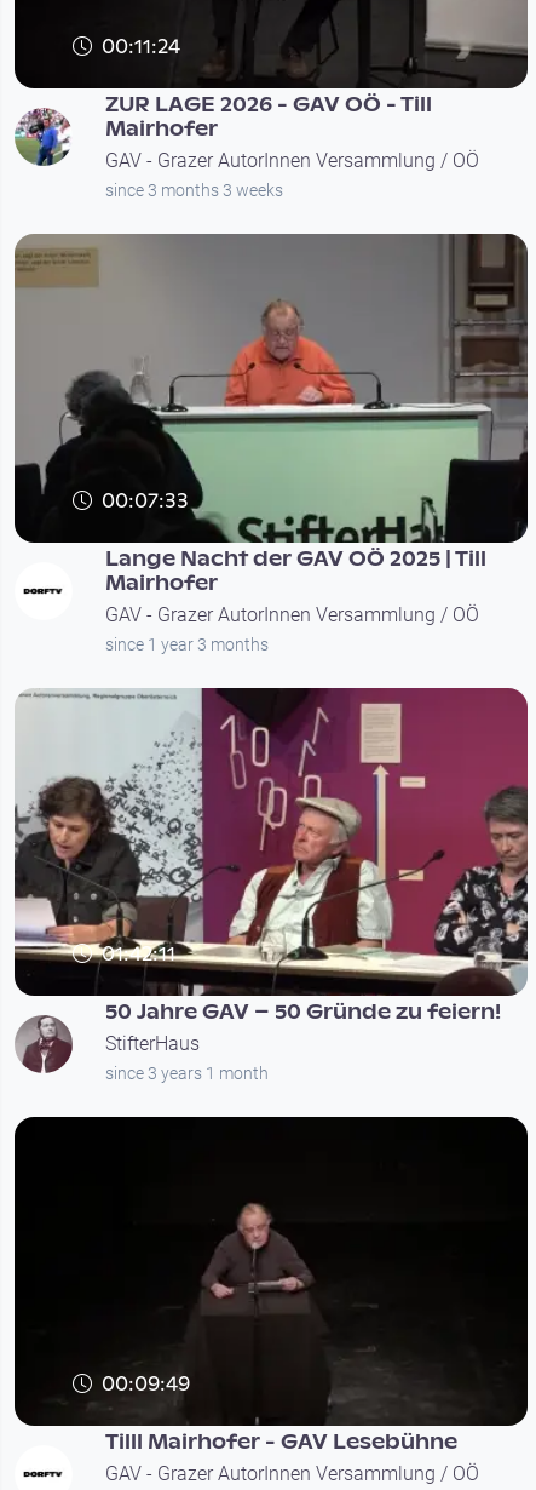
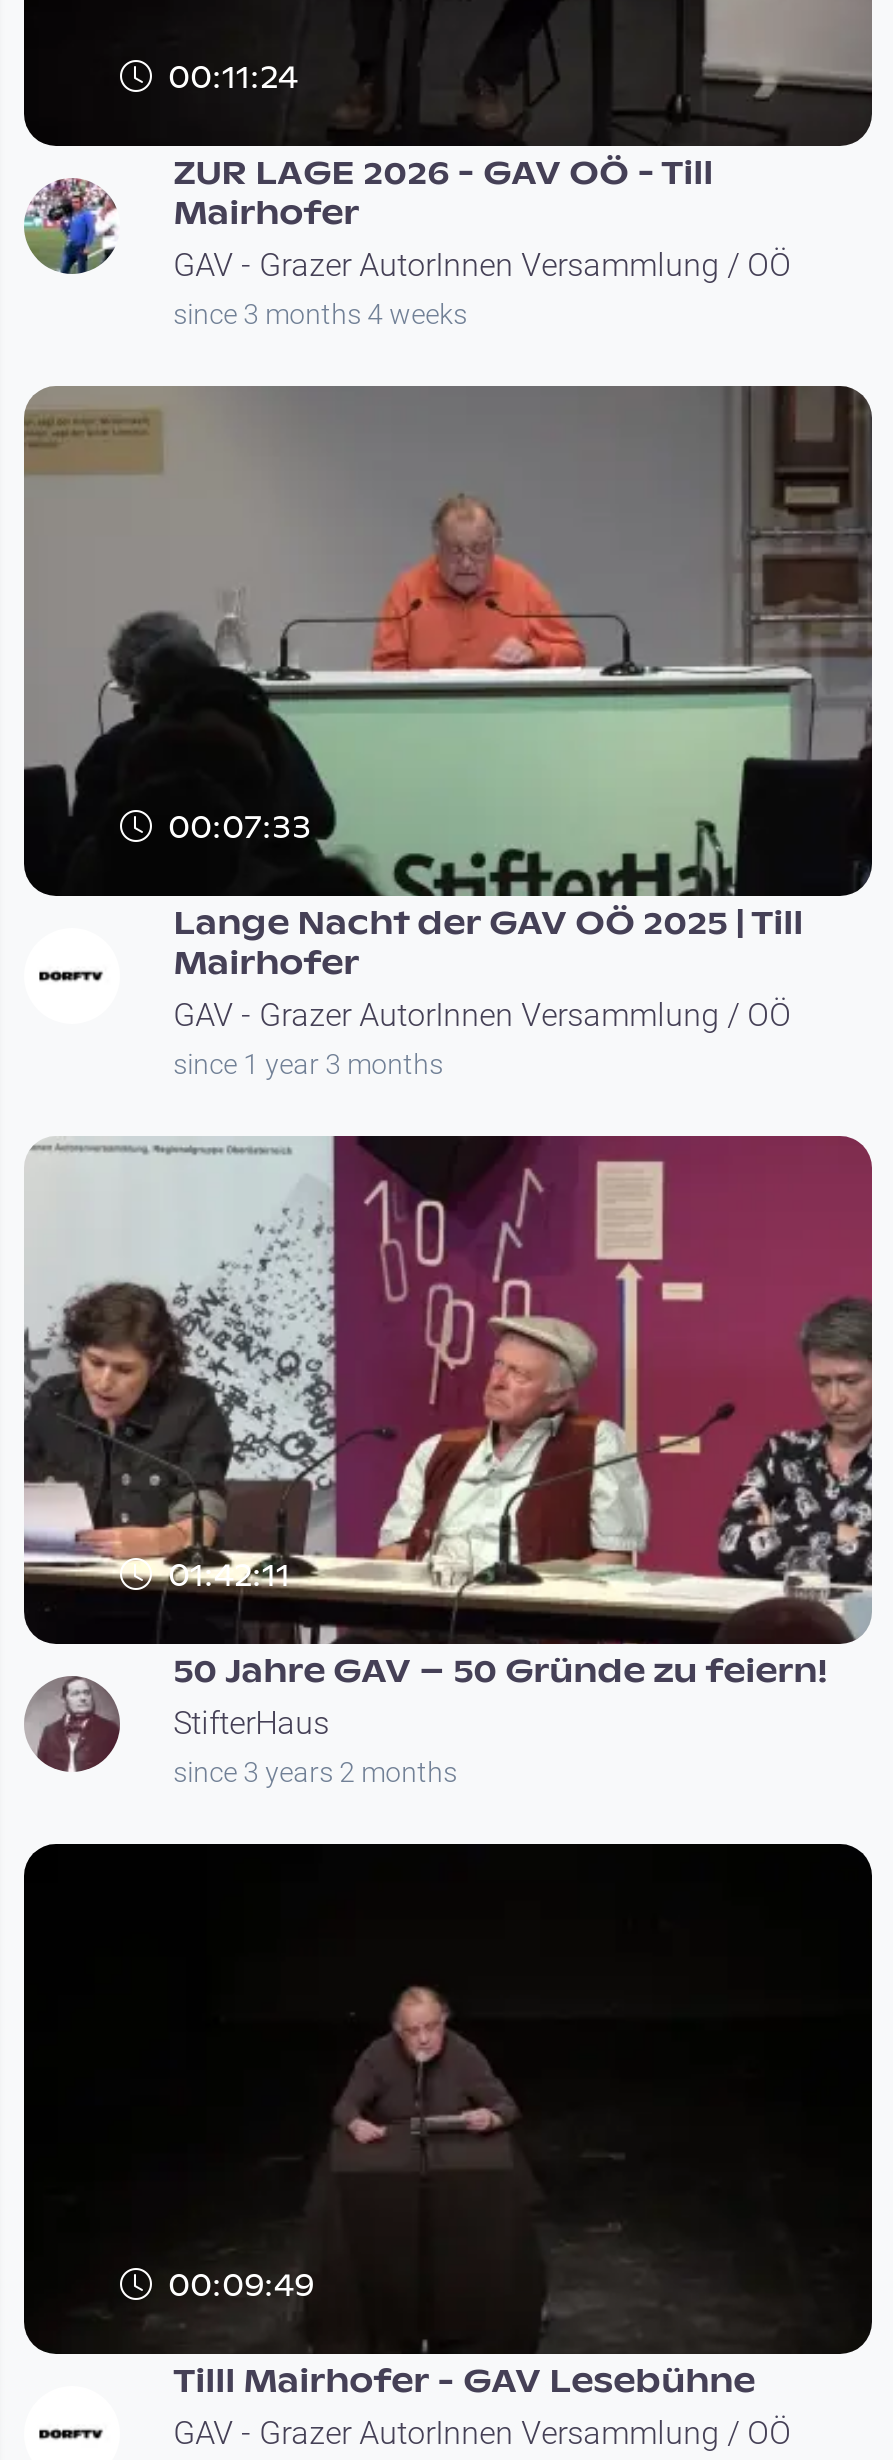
[105,181,283,200] since 3 months 3 weeks -> [173,299,467,331] since 3 months 4 weeks
[105,1064,268,1083] since 3 years 1 month -> [173,1756,457,1788] since 3 years 2 months

